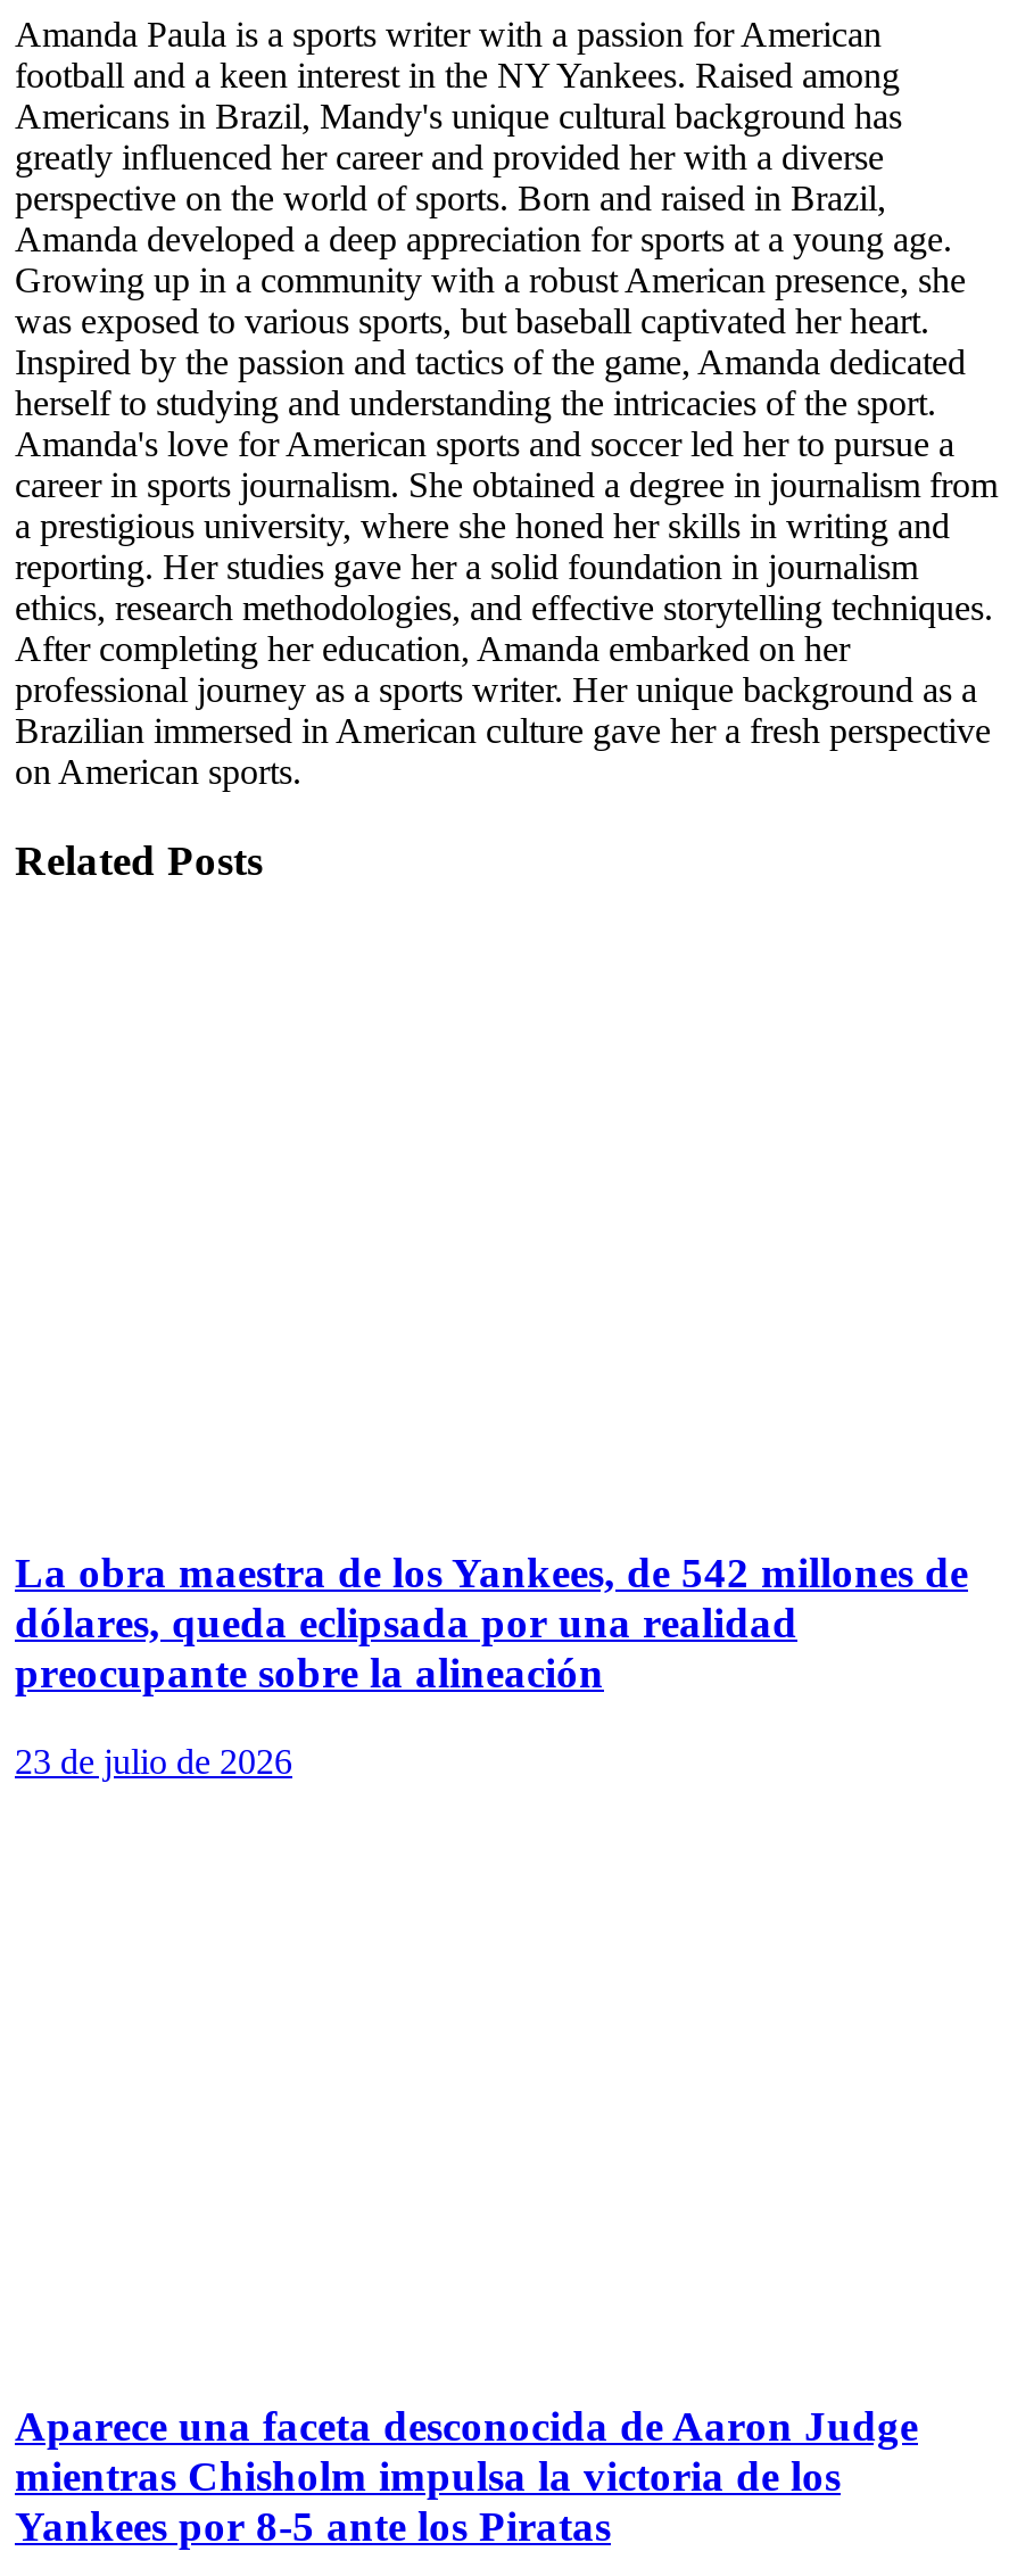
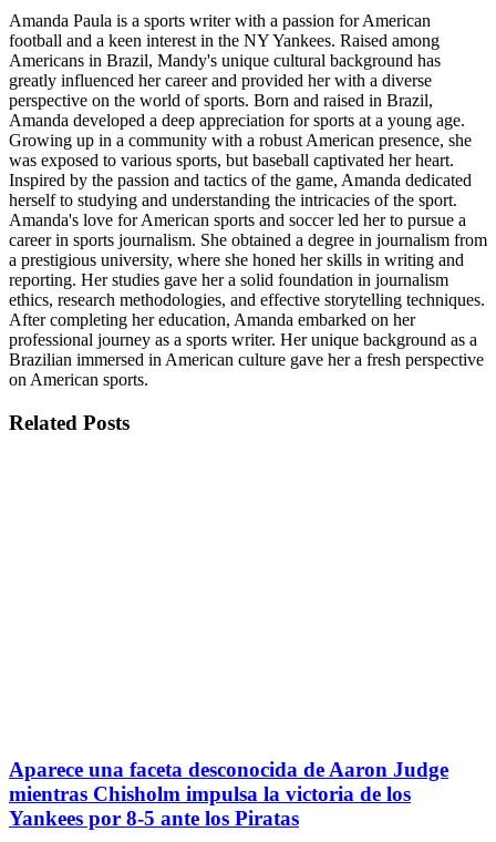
[15,1549,968,1780] La obra maestra de los Yankees, de 542 millones de | dólares, queda eclipsada por una realidad | preocupante sobre la alineación | 23 de julio de 2026 -> none

